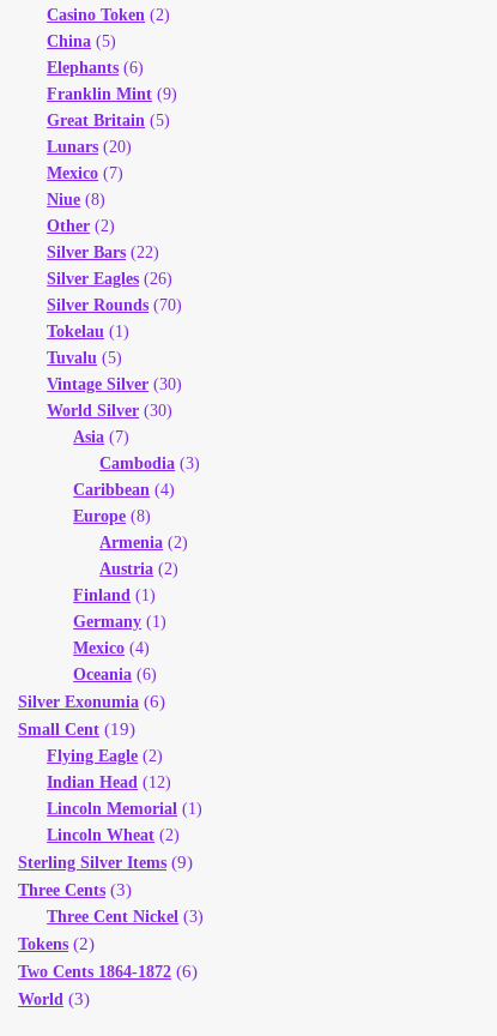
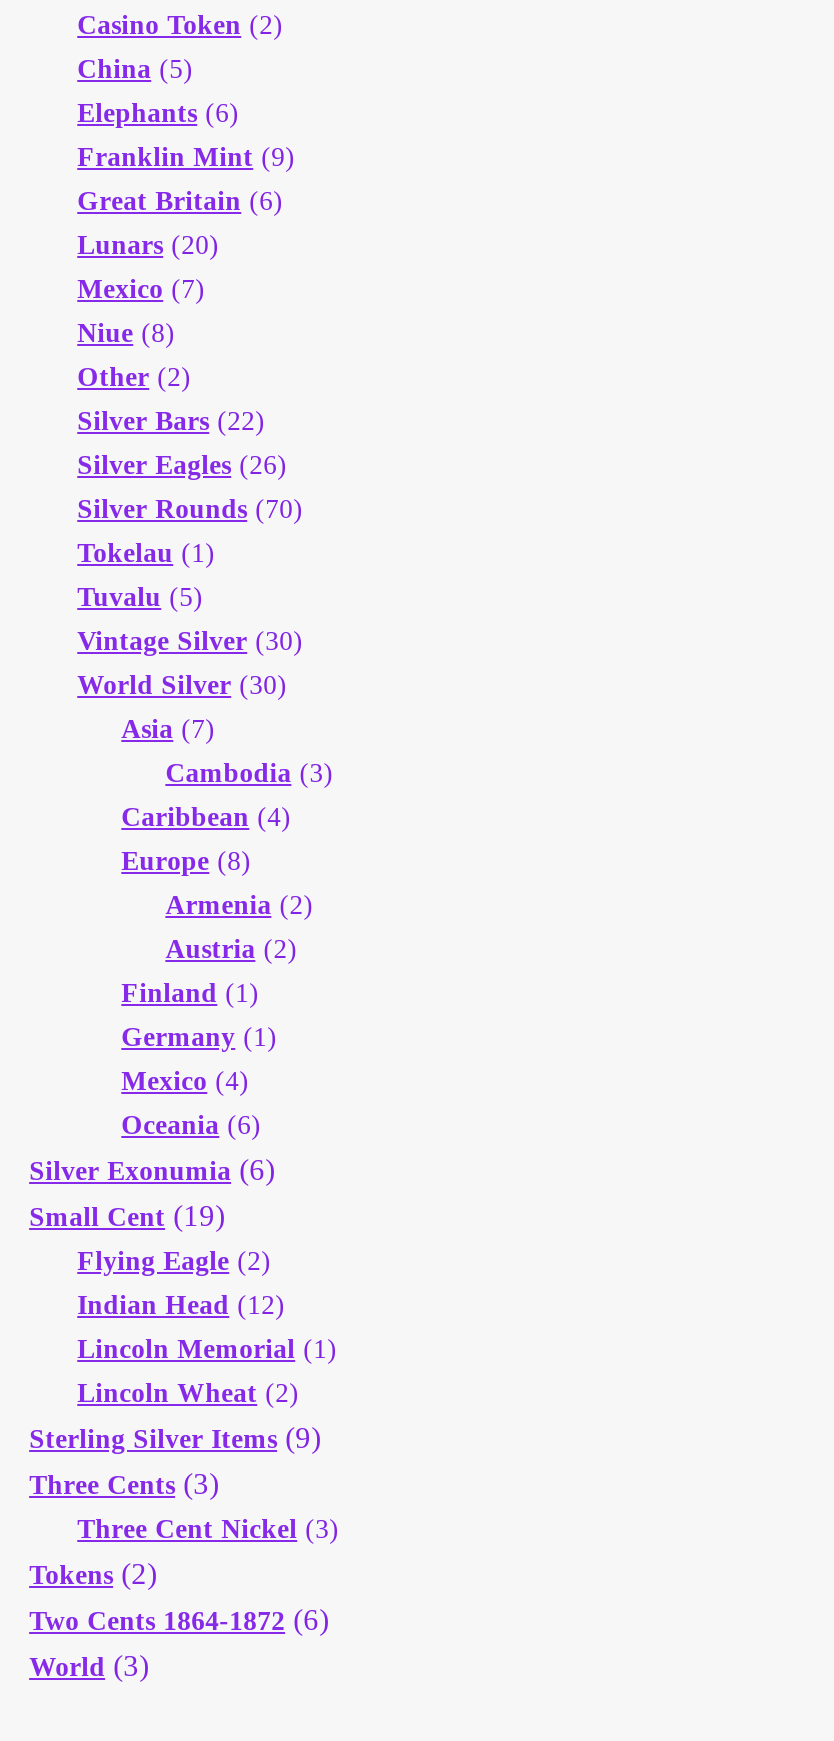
[47,111,170,129] Great Britain (5) -> [77,185,283,215] Great Britain (6)

